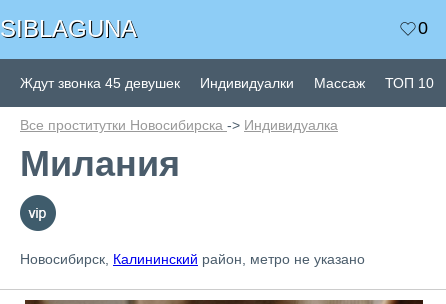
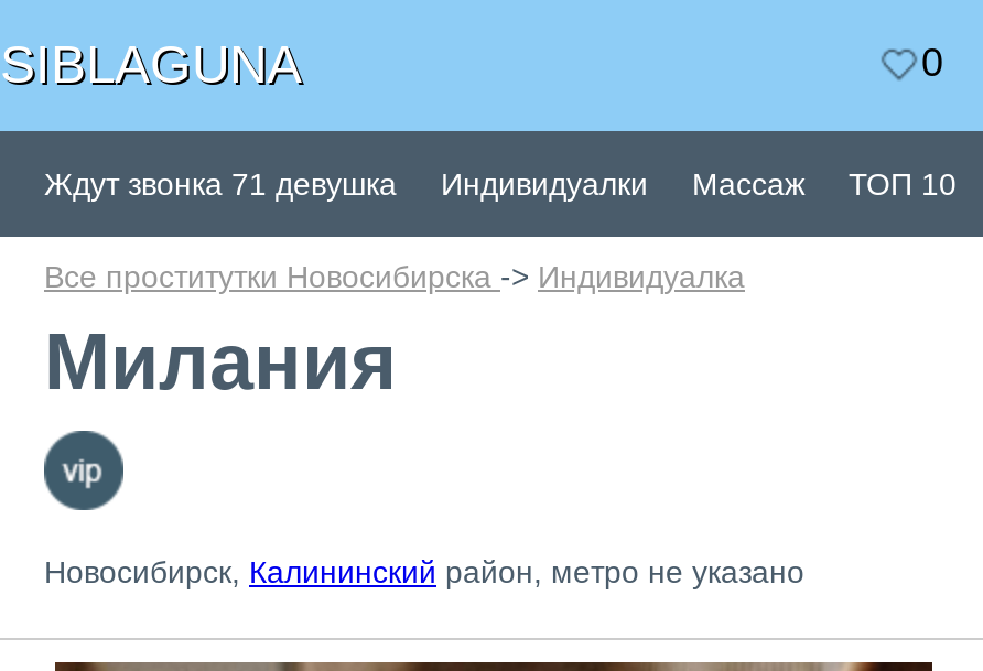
[20,75,180,91] Ждут звонка 45 девушек -> [44,166,397,202] Ждут звонка 71 девушка

